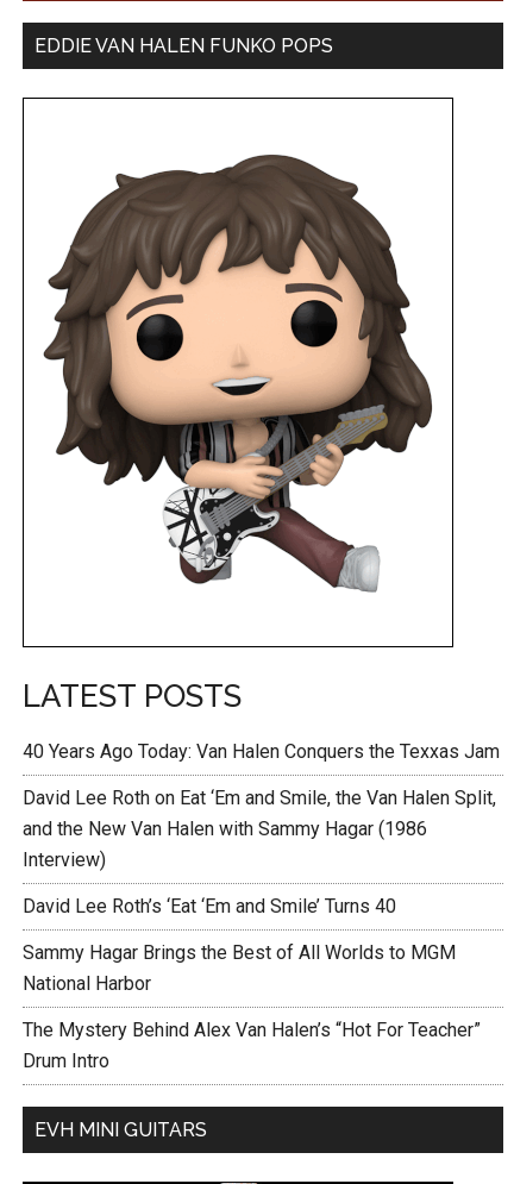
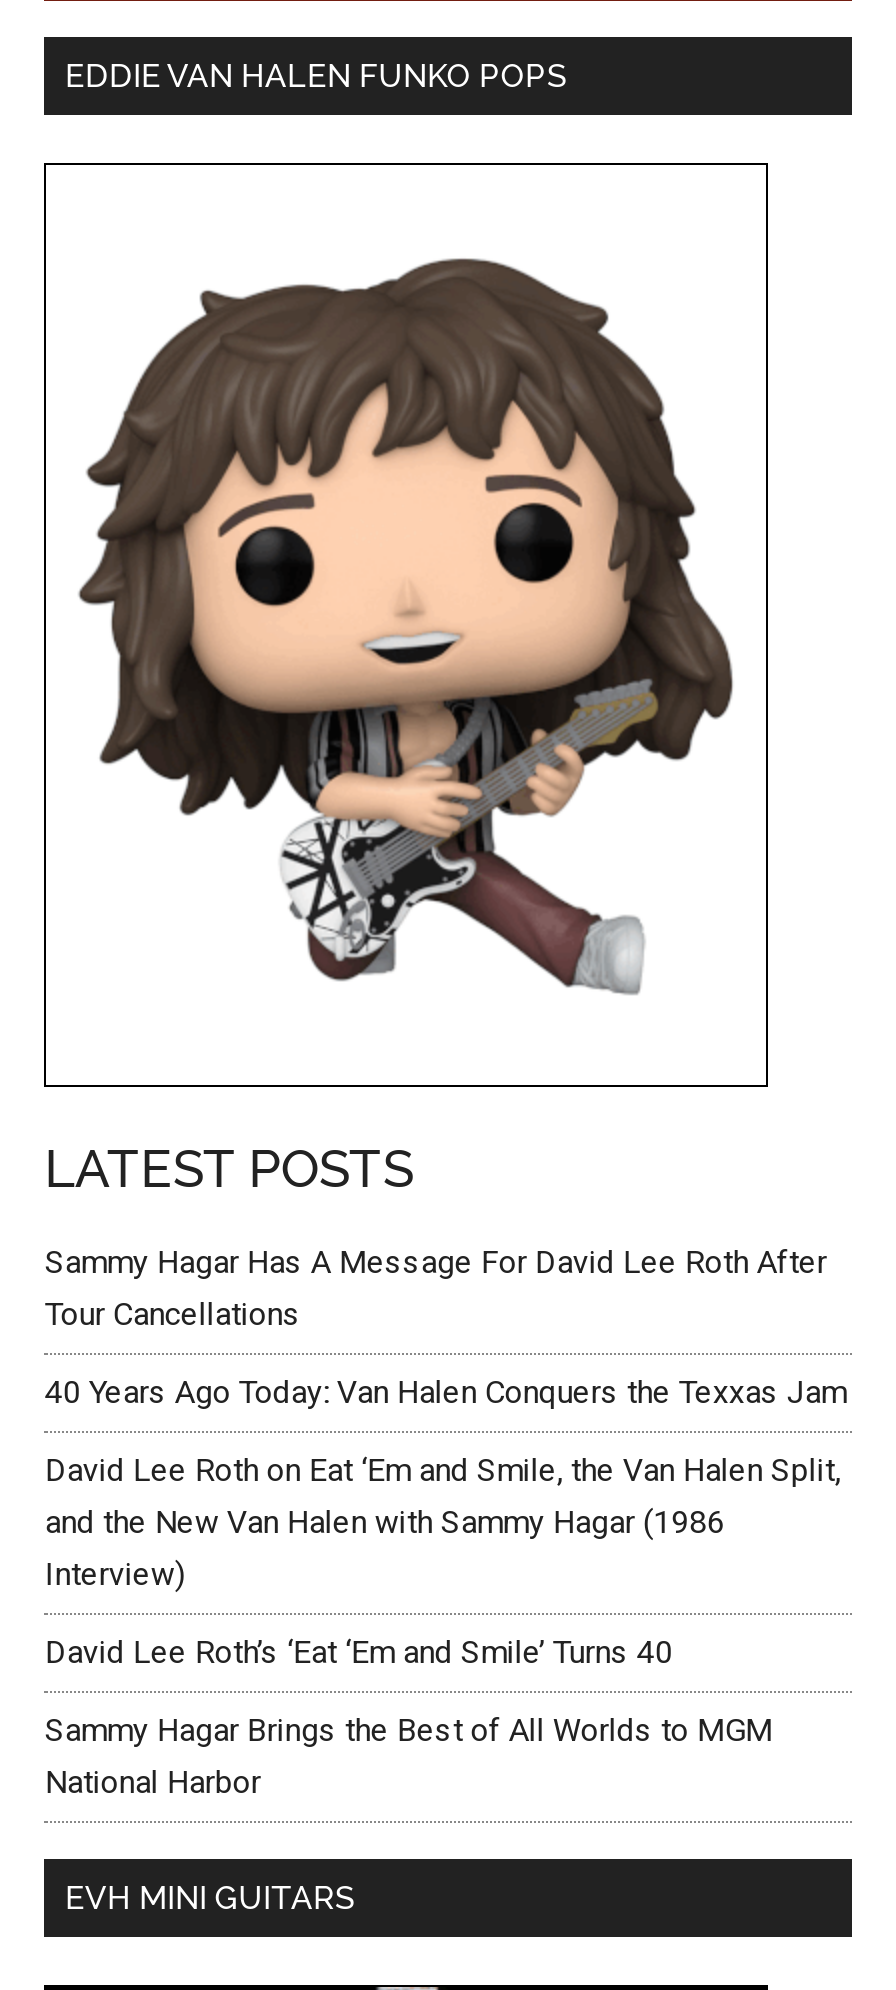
none -> [45,1243,827,1333] Sammy Hagar Has A Message For David Lee Roth After | Tour Cancellations
moved [23,740,500,994] -> [45,1373,847,1801]: 40 Years Ago Today: Van Halen Conquers the Texxas Jam | David Lee Roth on Eat ‘Em and Smile, the Van Halen Split, | and the New Van Halen with Sammy Hagar (1986 | Interview) | David Lee Roth’s ‘Eat ‘Em and Smile’ Turns 40 | Sammy Hagar Brings the Best of All Worlds to MGM | National Harbor
[23,1018,481,1072] The Mystery Behind Alex Van Halen’s “Hot For Teacher” | Drum Intro -> none

